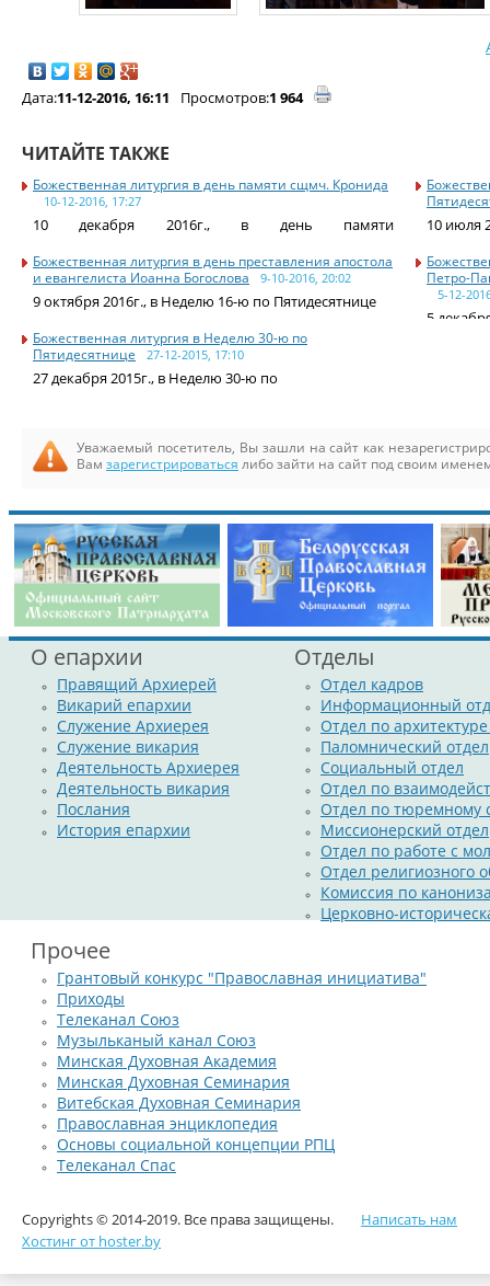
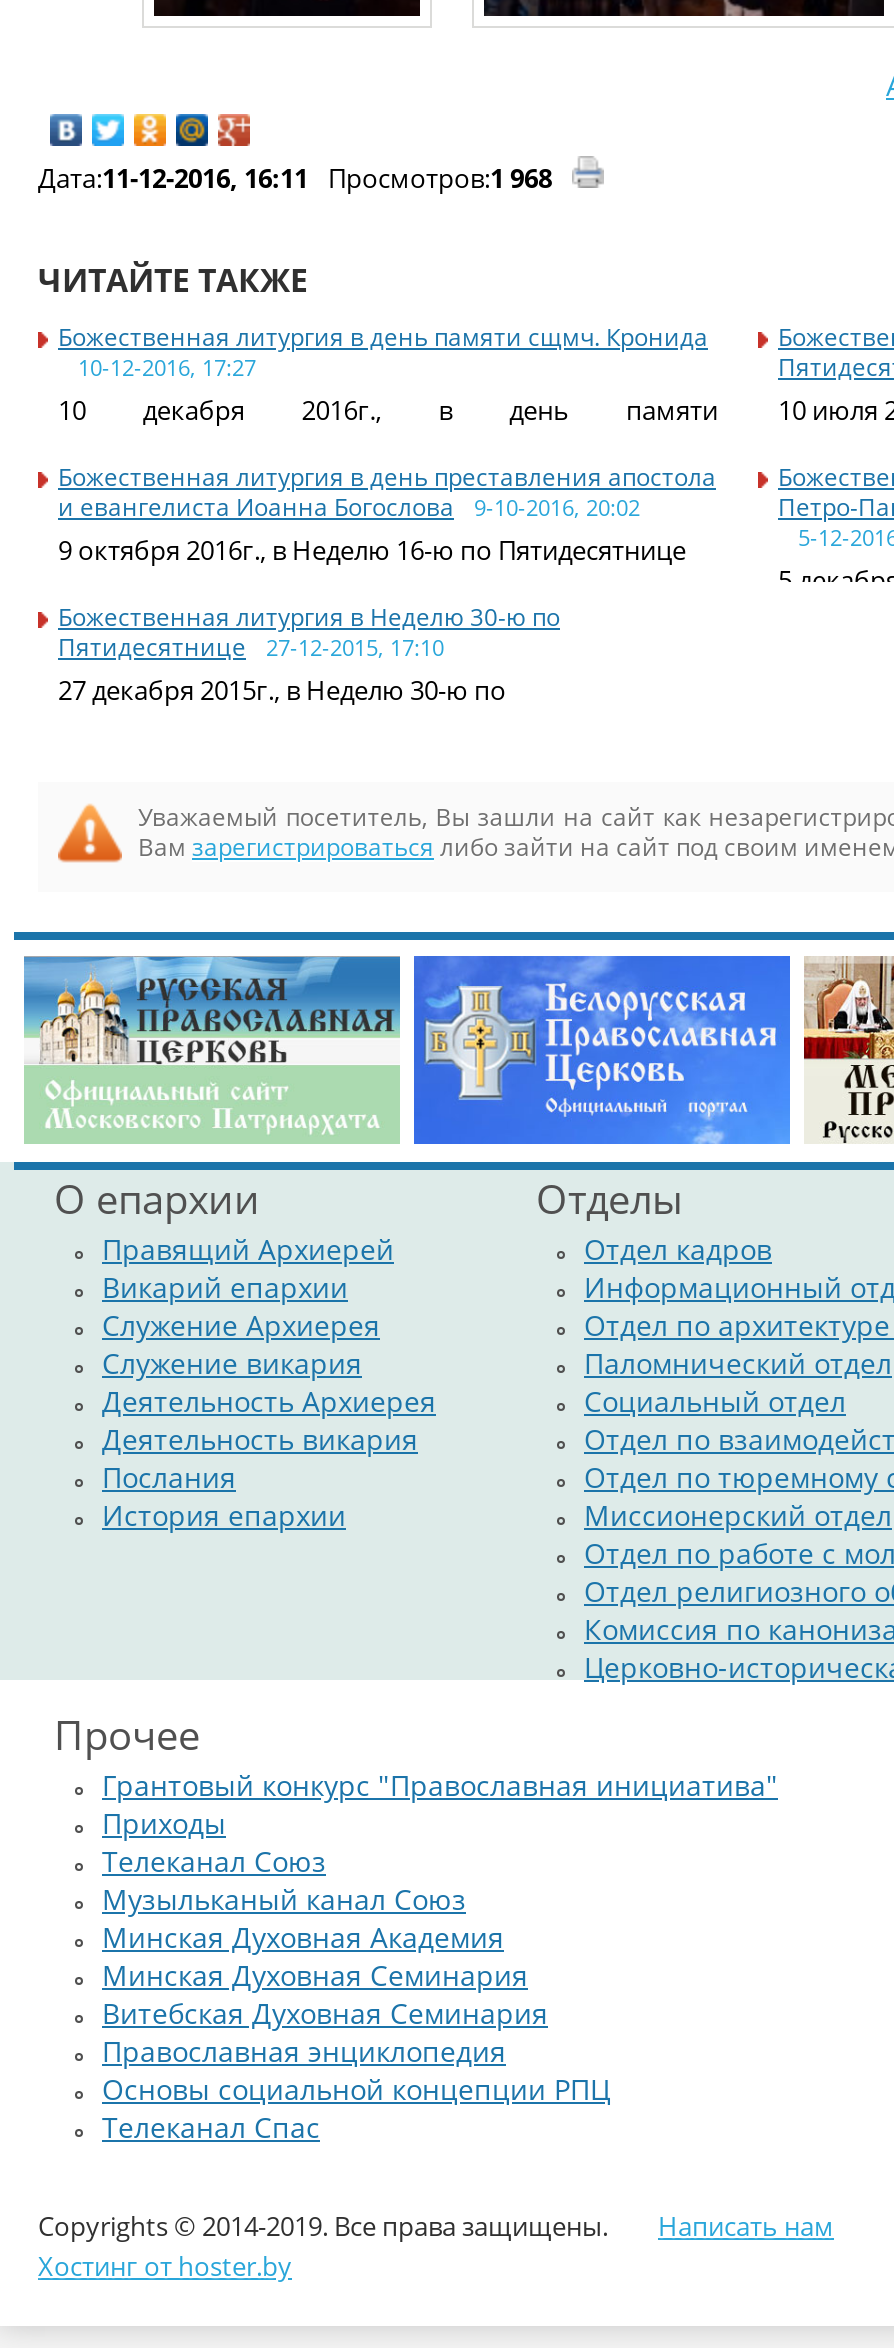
[22,88,303,108] Дата:11-12-2016, 16:11 Просмотров:1 964 -> [38,161,552,197] Дата:11-12-2016, 16:11 Просмотров:1 968

